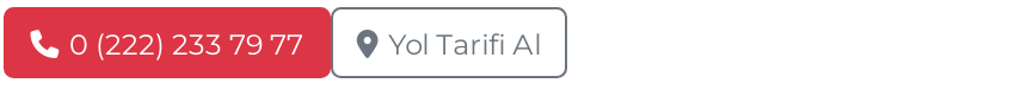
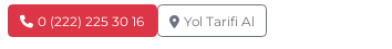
[69,25,303,61] 0 (222) 233 79 77 -> [38,13,144,29] 0 (222) 225 30 16

